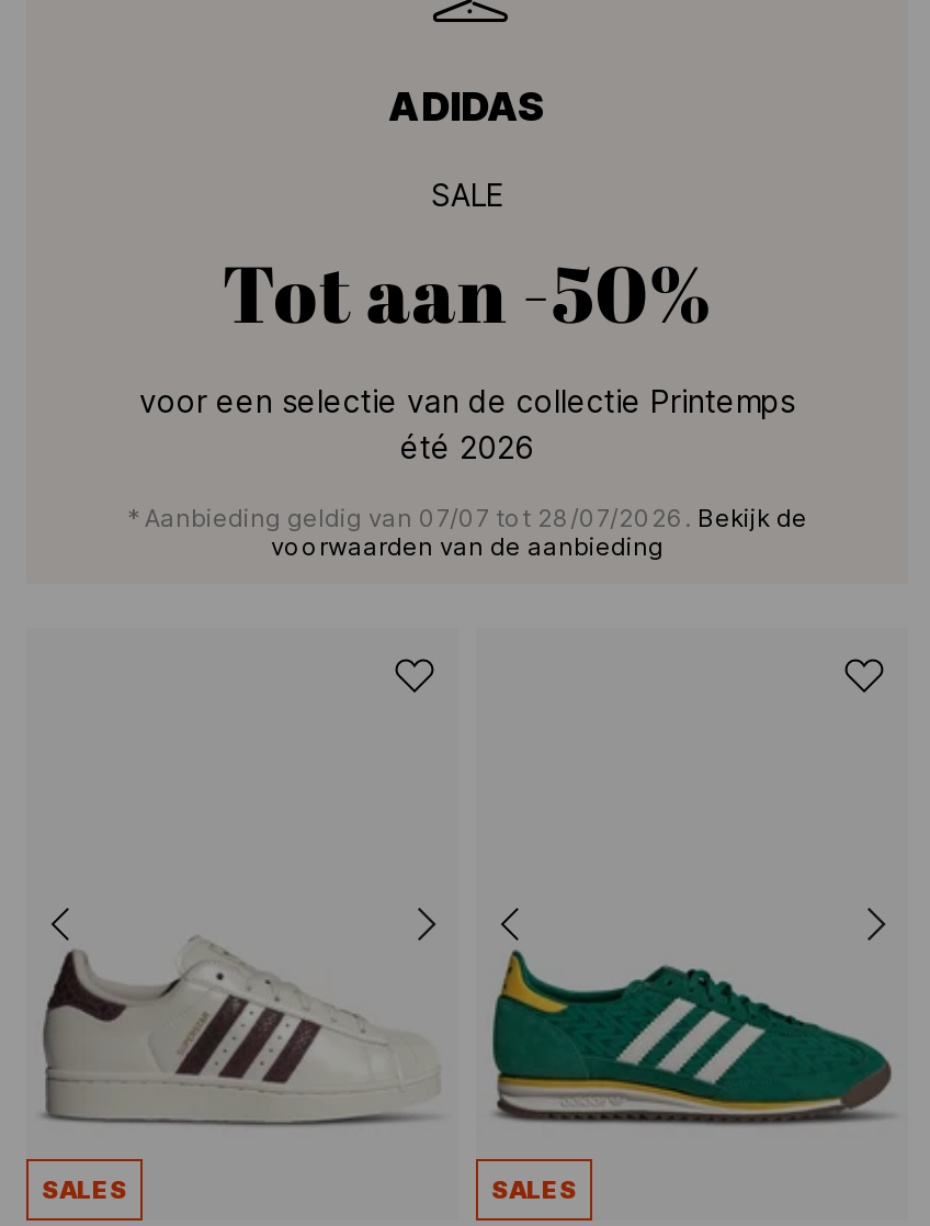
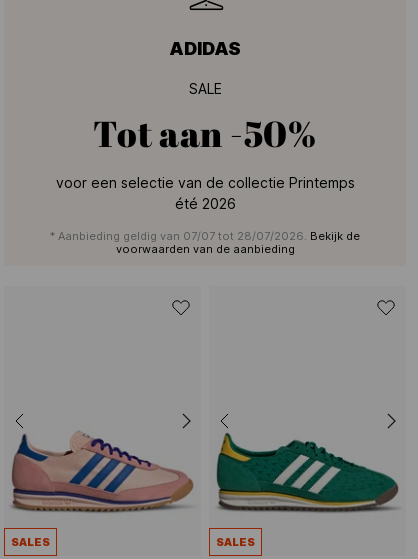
[44,937,441,1124] [image] -> [13,428,194,512] [image]

